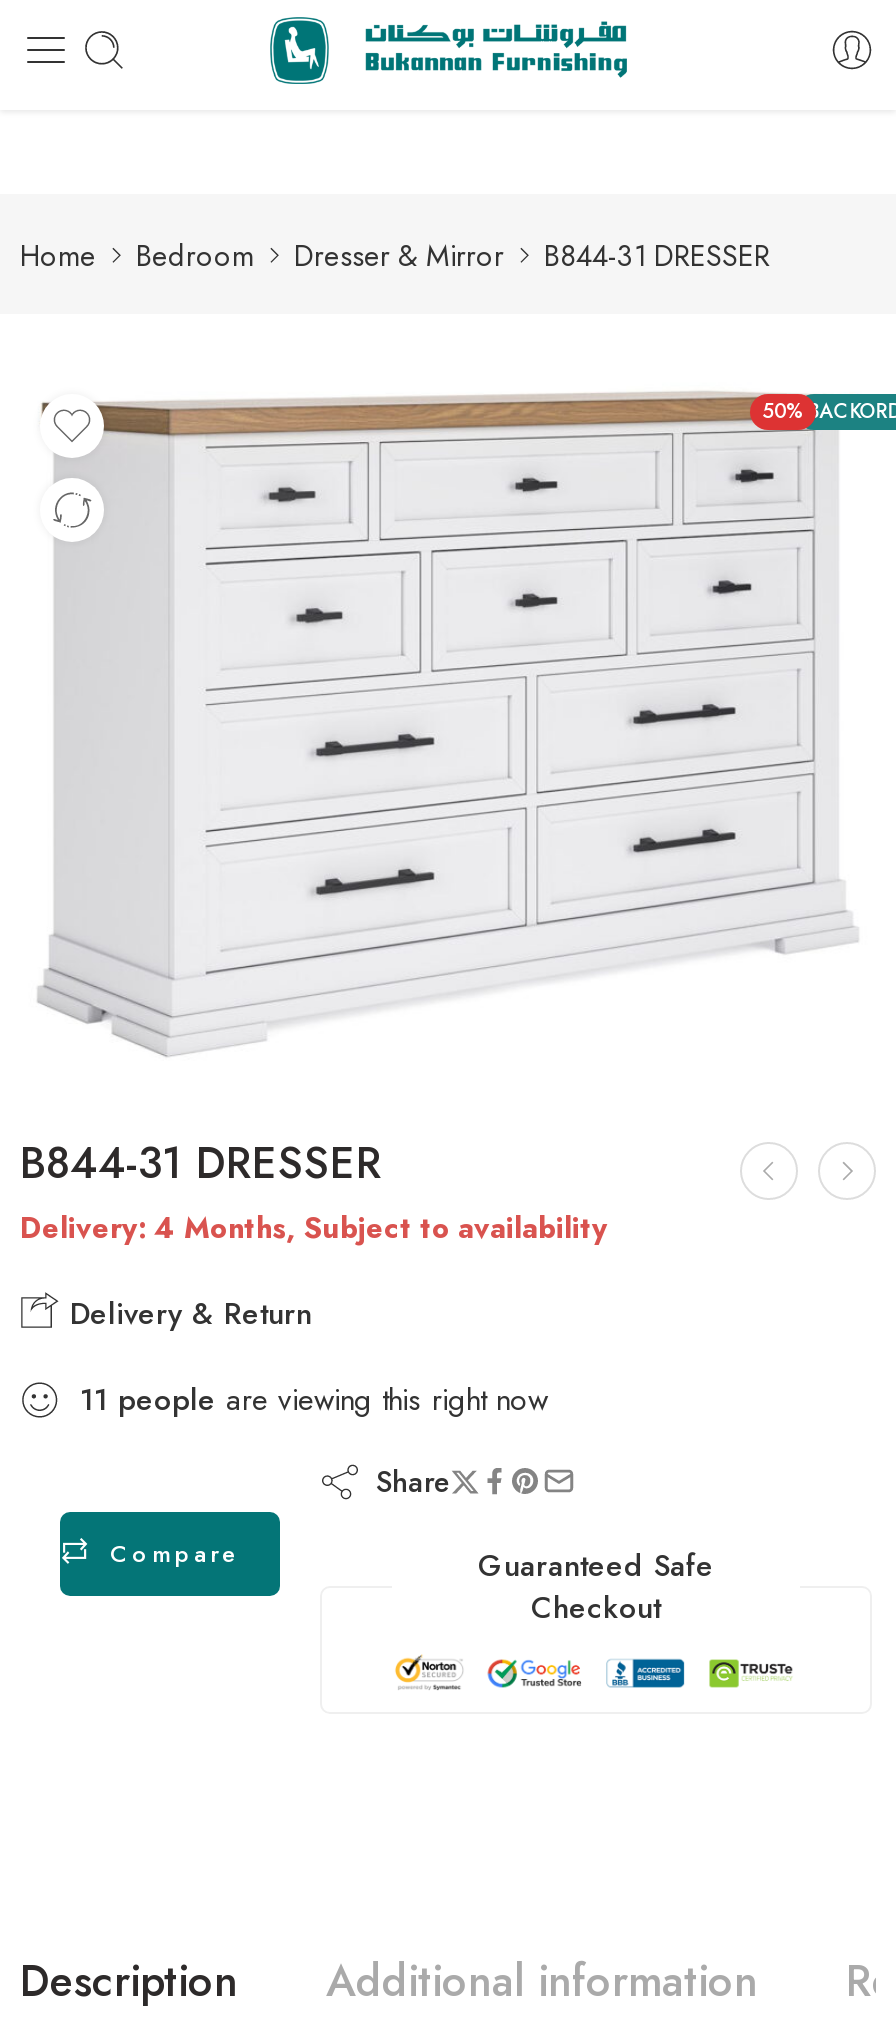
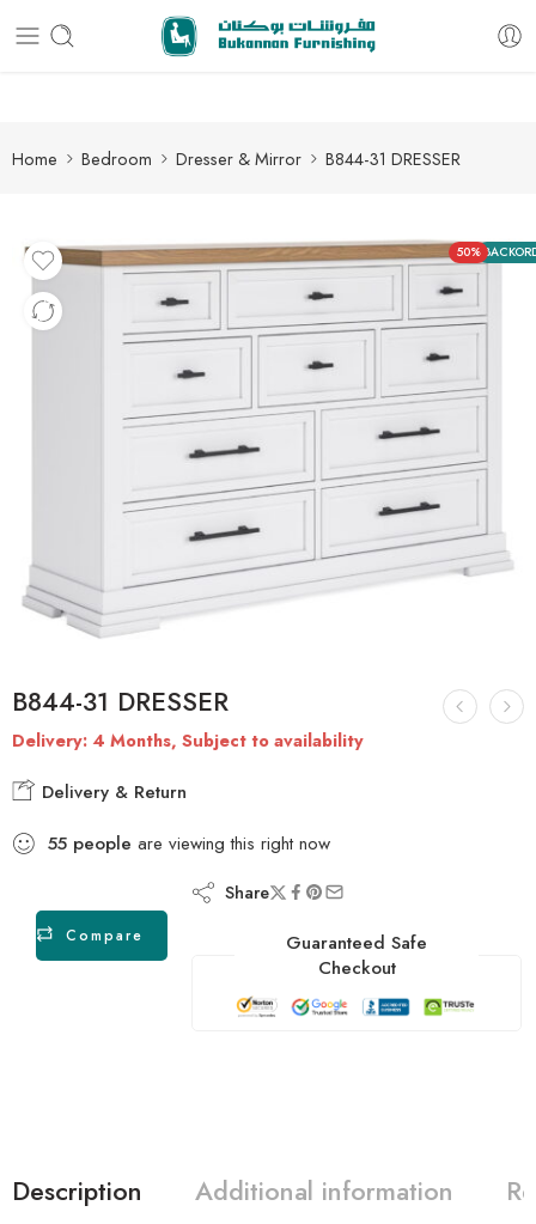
[80,1378,548,1422] 11 people are viewing this right now -> [48,830,330,857] 55 people are viewing this right now

